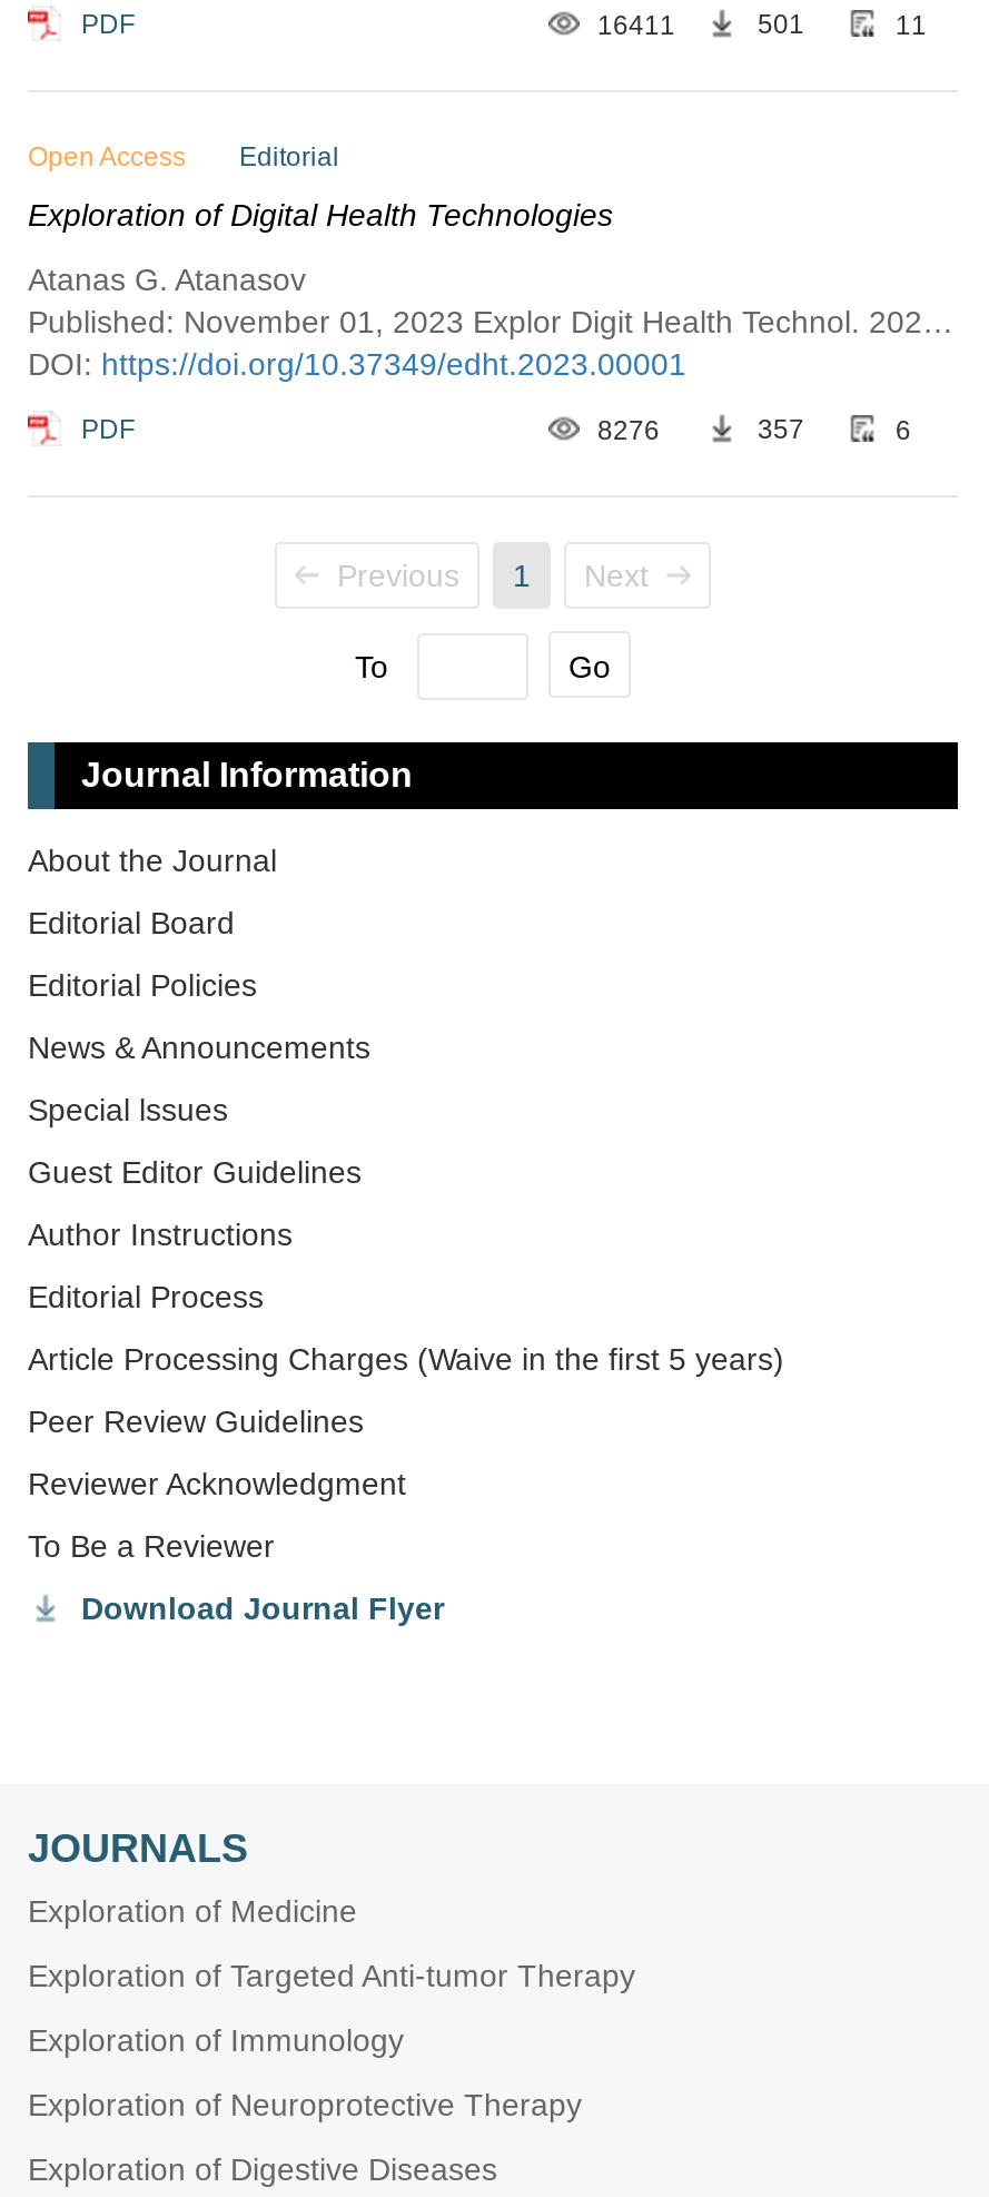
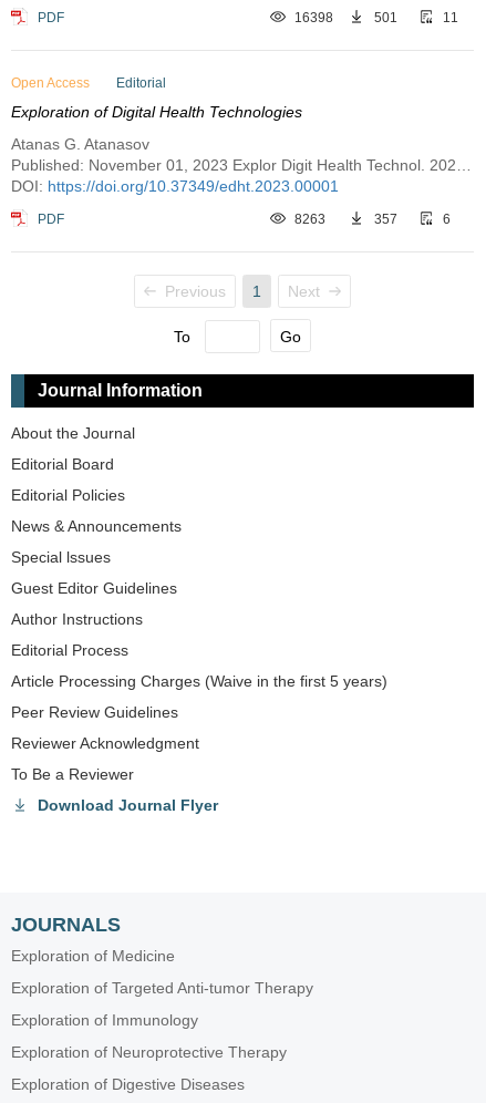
[597,9,675,41] 16411 -> [294,10,333,25] 16398
[597,414,660,446] 8276 -> [294,211,325,227] 8263

